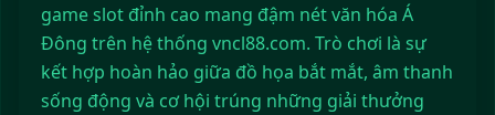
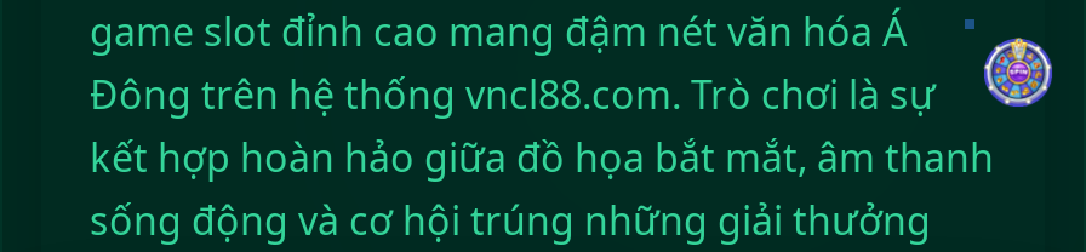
none -> [962,17,1054,109] [image]

